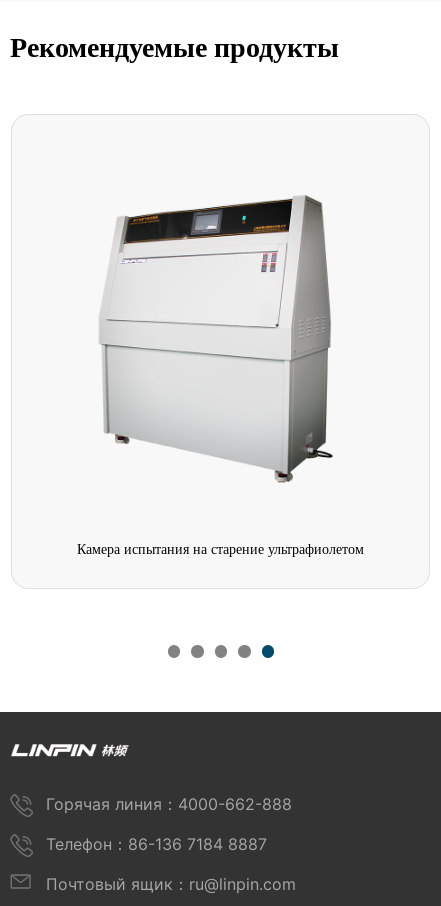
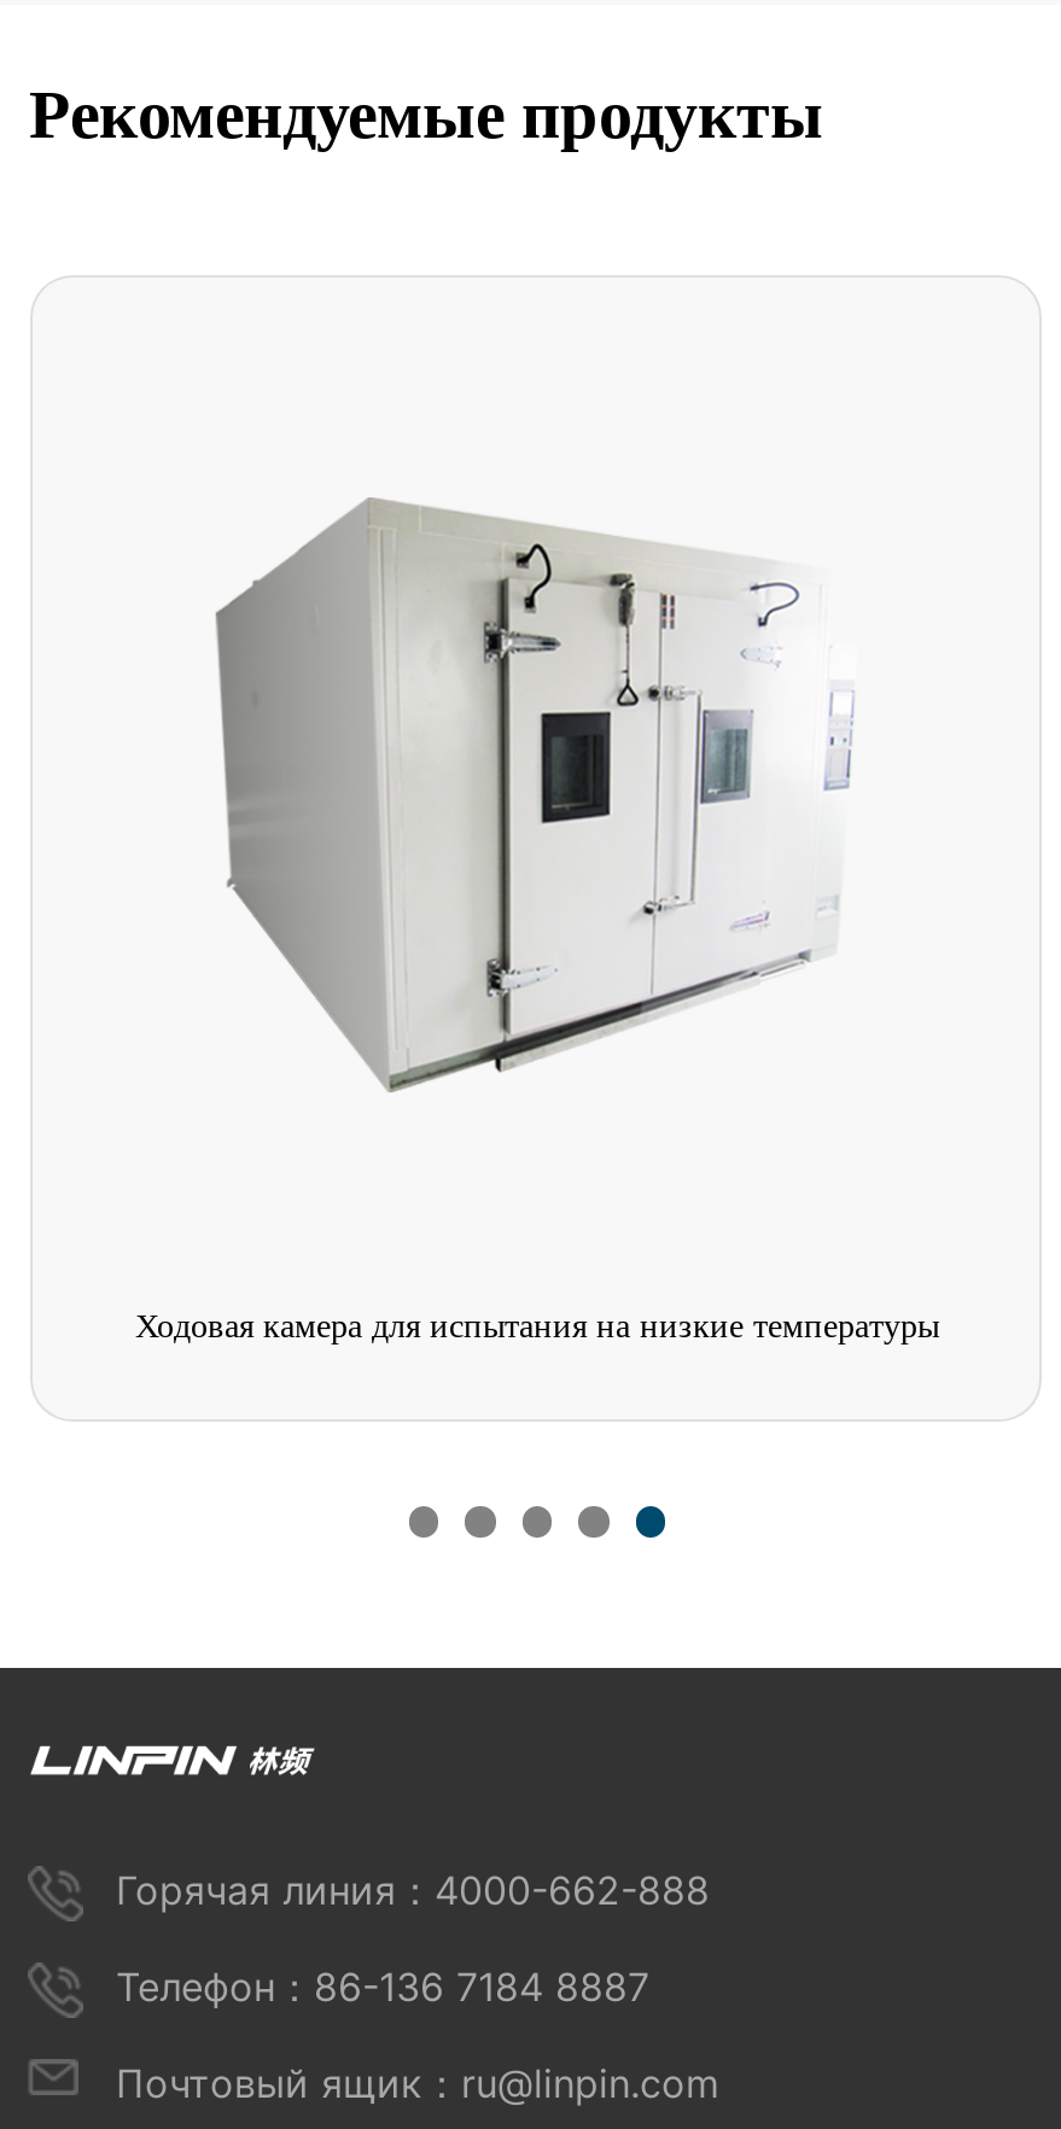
[90,195,333,483] [image] -> [214,473,853,1113] [image]
[77,542,364,557] Камера испытания на старение ультрафиолетом -> [135,1308,939,1344] Ходовая камера для испытания на низкие температуры

